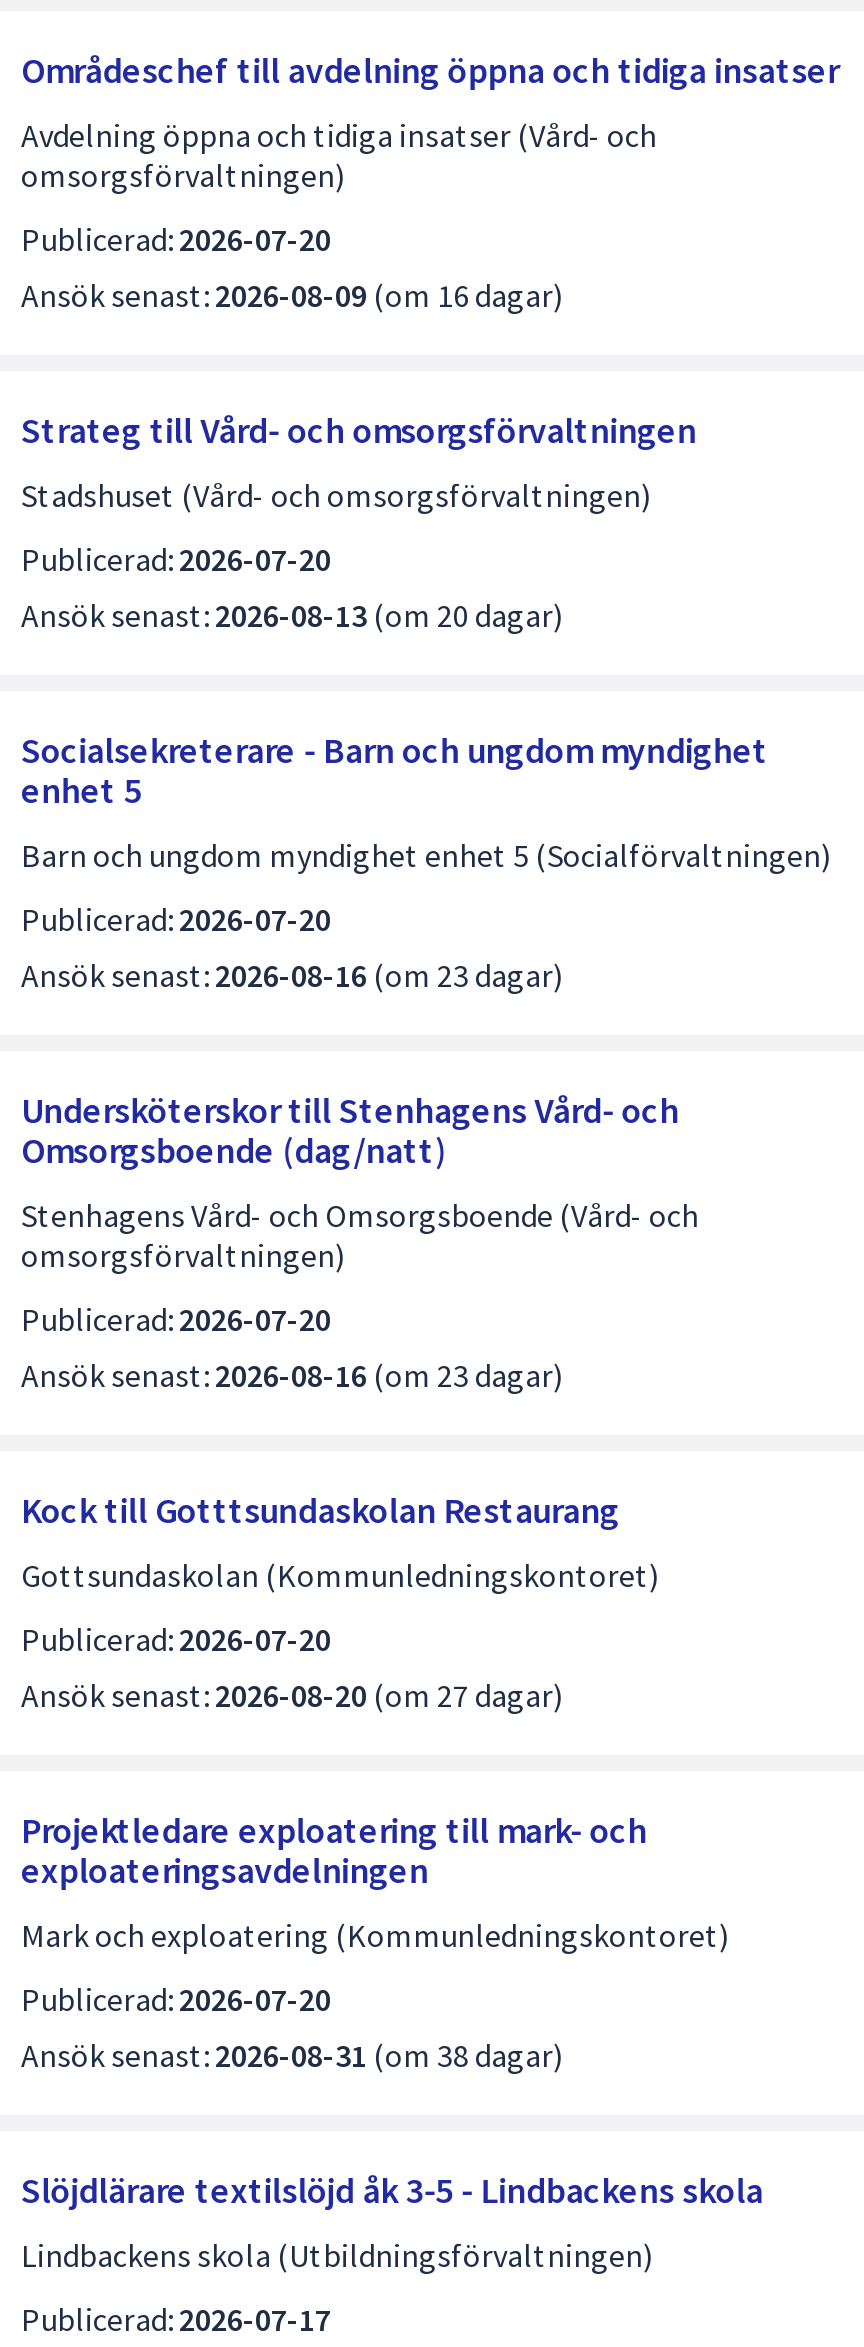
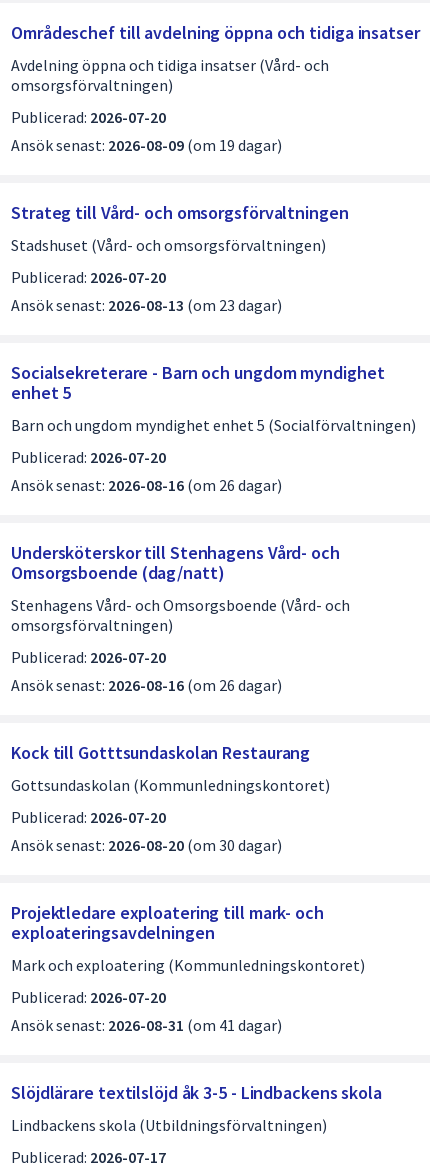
[21,275,563,315] Ansök senast: 2026-08-09 (om 16 dagar) -> [11,135,282,155] Ansök senast: 2026-08-09 (om 19 dagar)
[21,595,563,635] Ansök senast: 2026-08-13 (om 20 dagar) -> [11,295,282,315] Ansök senast: 2026-08-13 (om 23 dagar)
[21,955,563,995] Ansök senast: 2026-08-16 (om 23 dagar) -> [11,475,282,495] Ansök senast: 2026-08-16 (om 26 dagar)
[21,1355,563,1395] Ansök senast: 2026-08-16 (om 23 dagar) -> [11,675,282,695] Ansök senast: 2026-08-16 (om 26 dagar)
[21,1675,563,1715] Ansök senast: 2026-08-20 (om 27 dagar) -> [11,835,282,855] Ansök senast: 2026-08-20 (om 30 dagar)
[21,2035,563,2075] Ansök senast: 2026-08-31 (om 38 dagar) -> [11,1015,282,1035] Ansök senast: 2026-08-31 (om 41 dagar)

